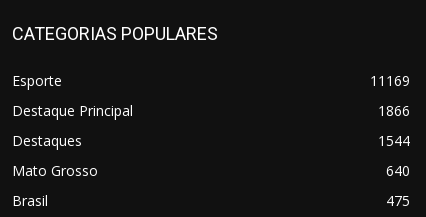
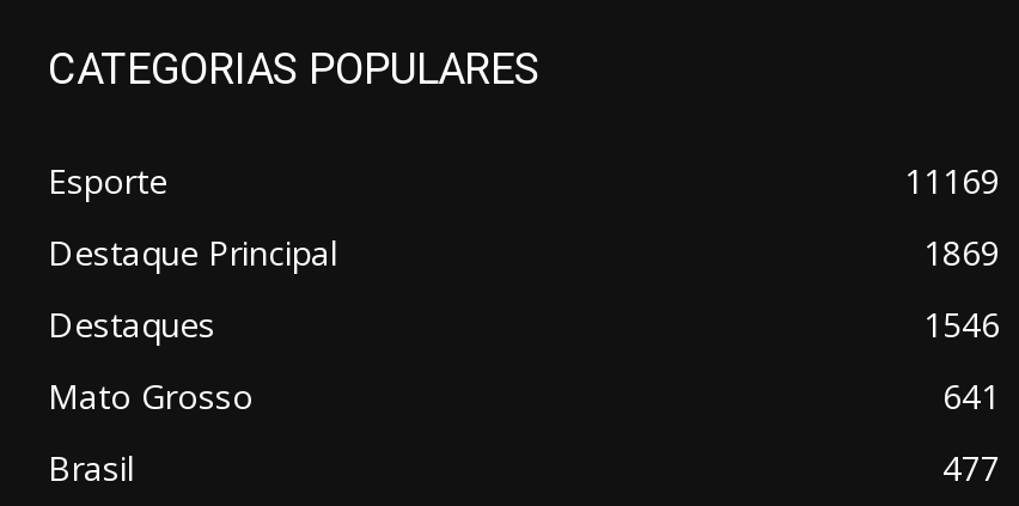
[378,101,410,120] 1866 -> [923,229,1000,274] 1869
[378,131,410,150] 1544 -> [923,301,1000,346] 1546
[386,161,410,180] 640 -> [942,373,1000,418] 641
[386,191,410,210] 475 -> [942,444,1000,490] 477

